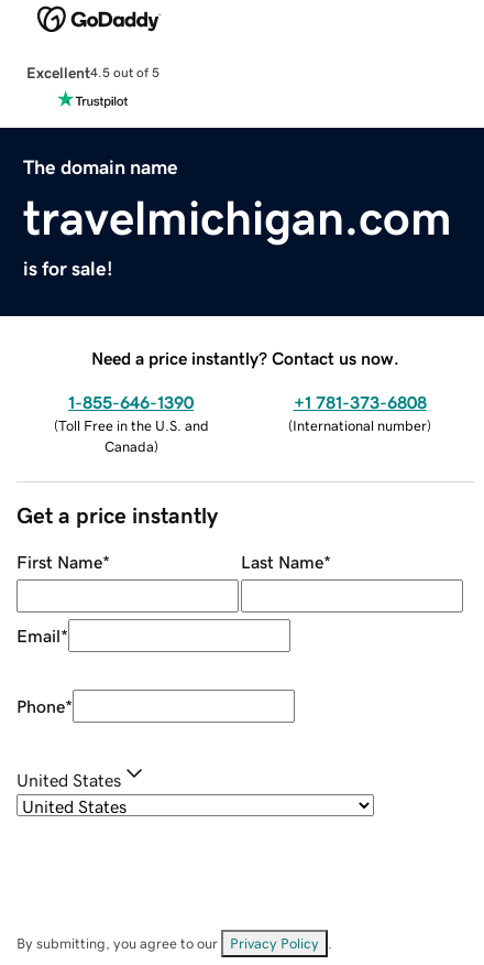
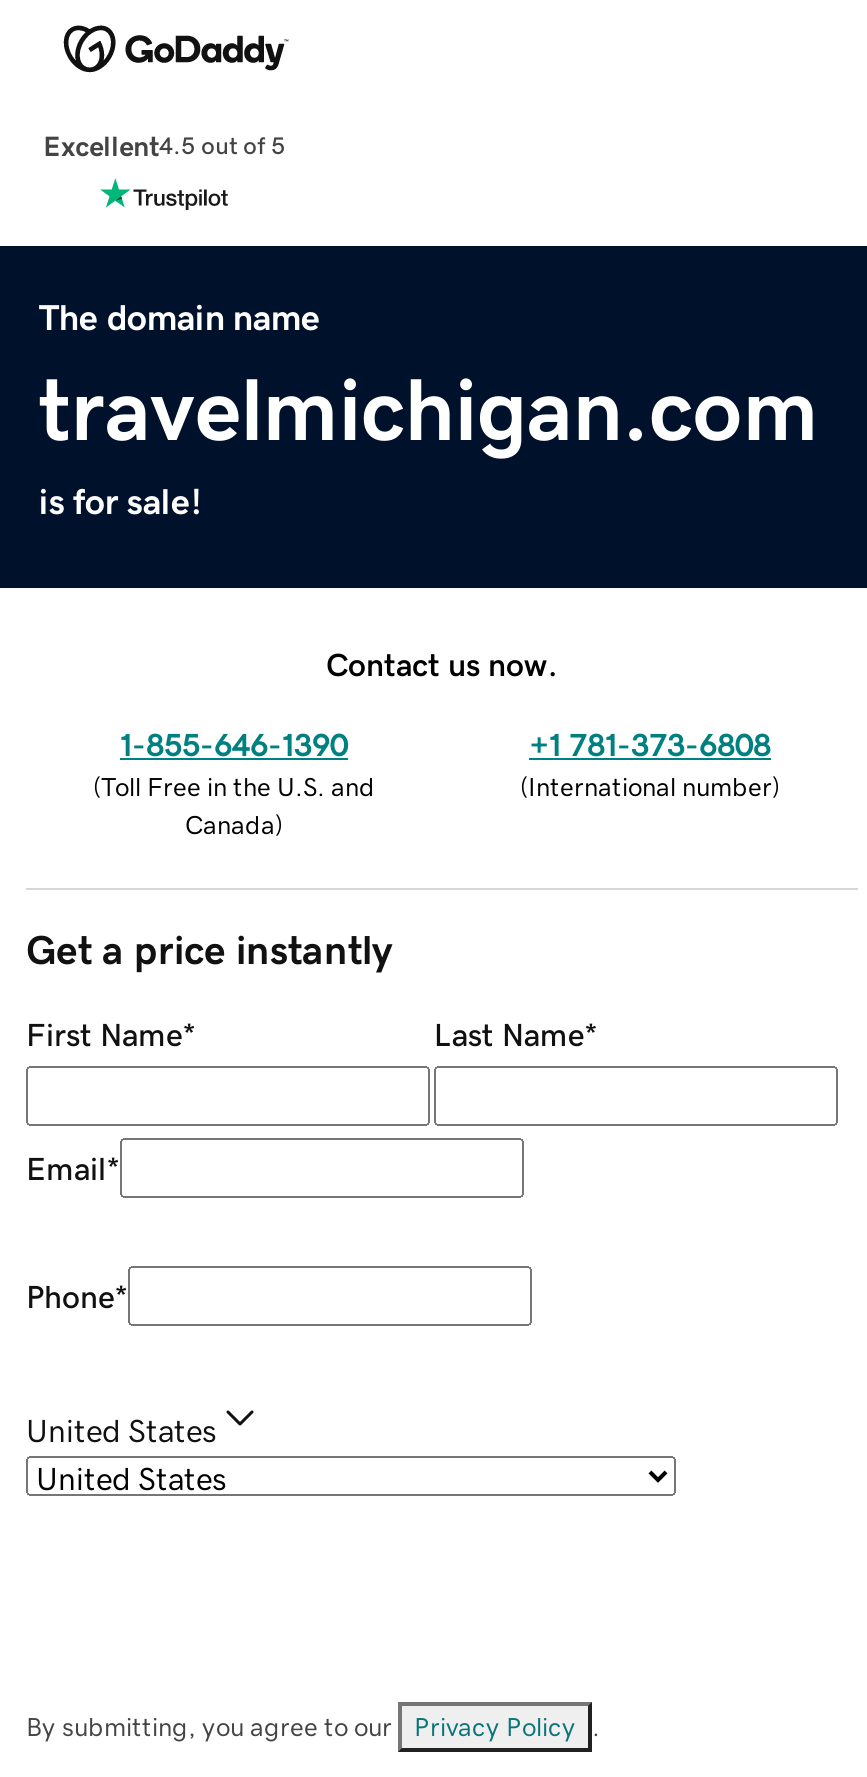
[91,349,399,366] Need a price instantly? Contact us now. -> [326,647,558,679] Contact us now.

